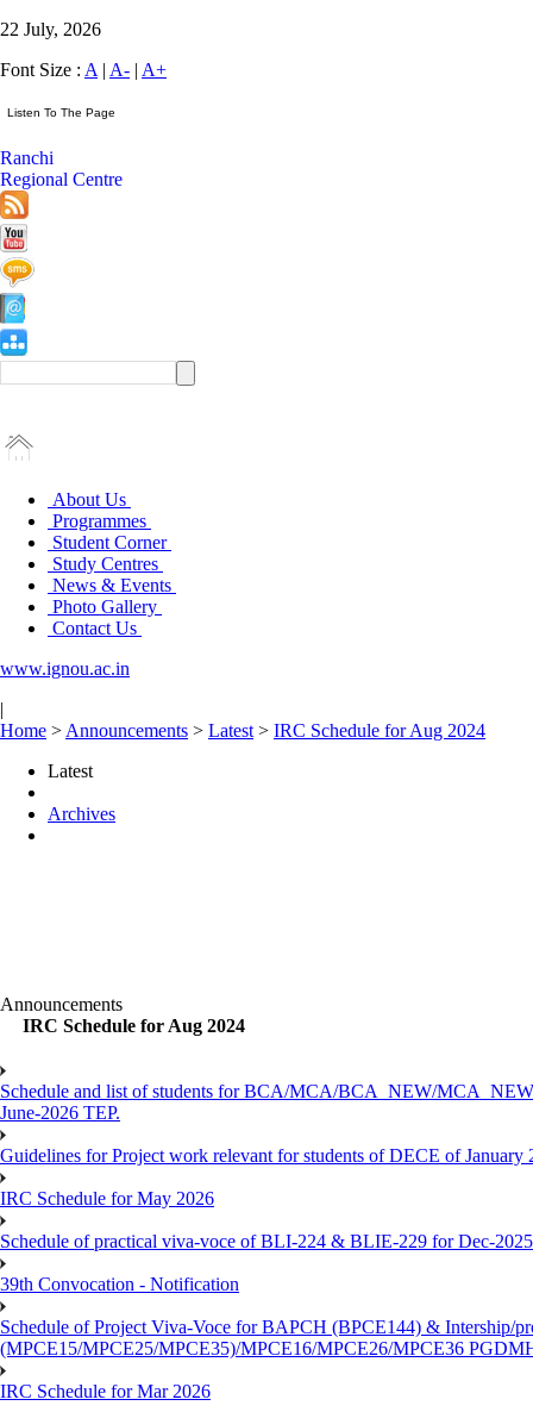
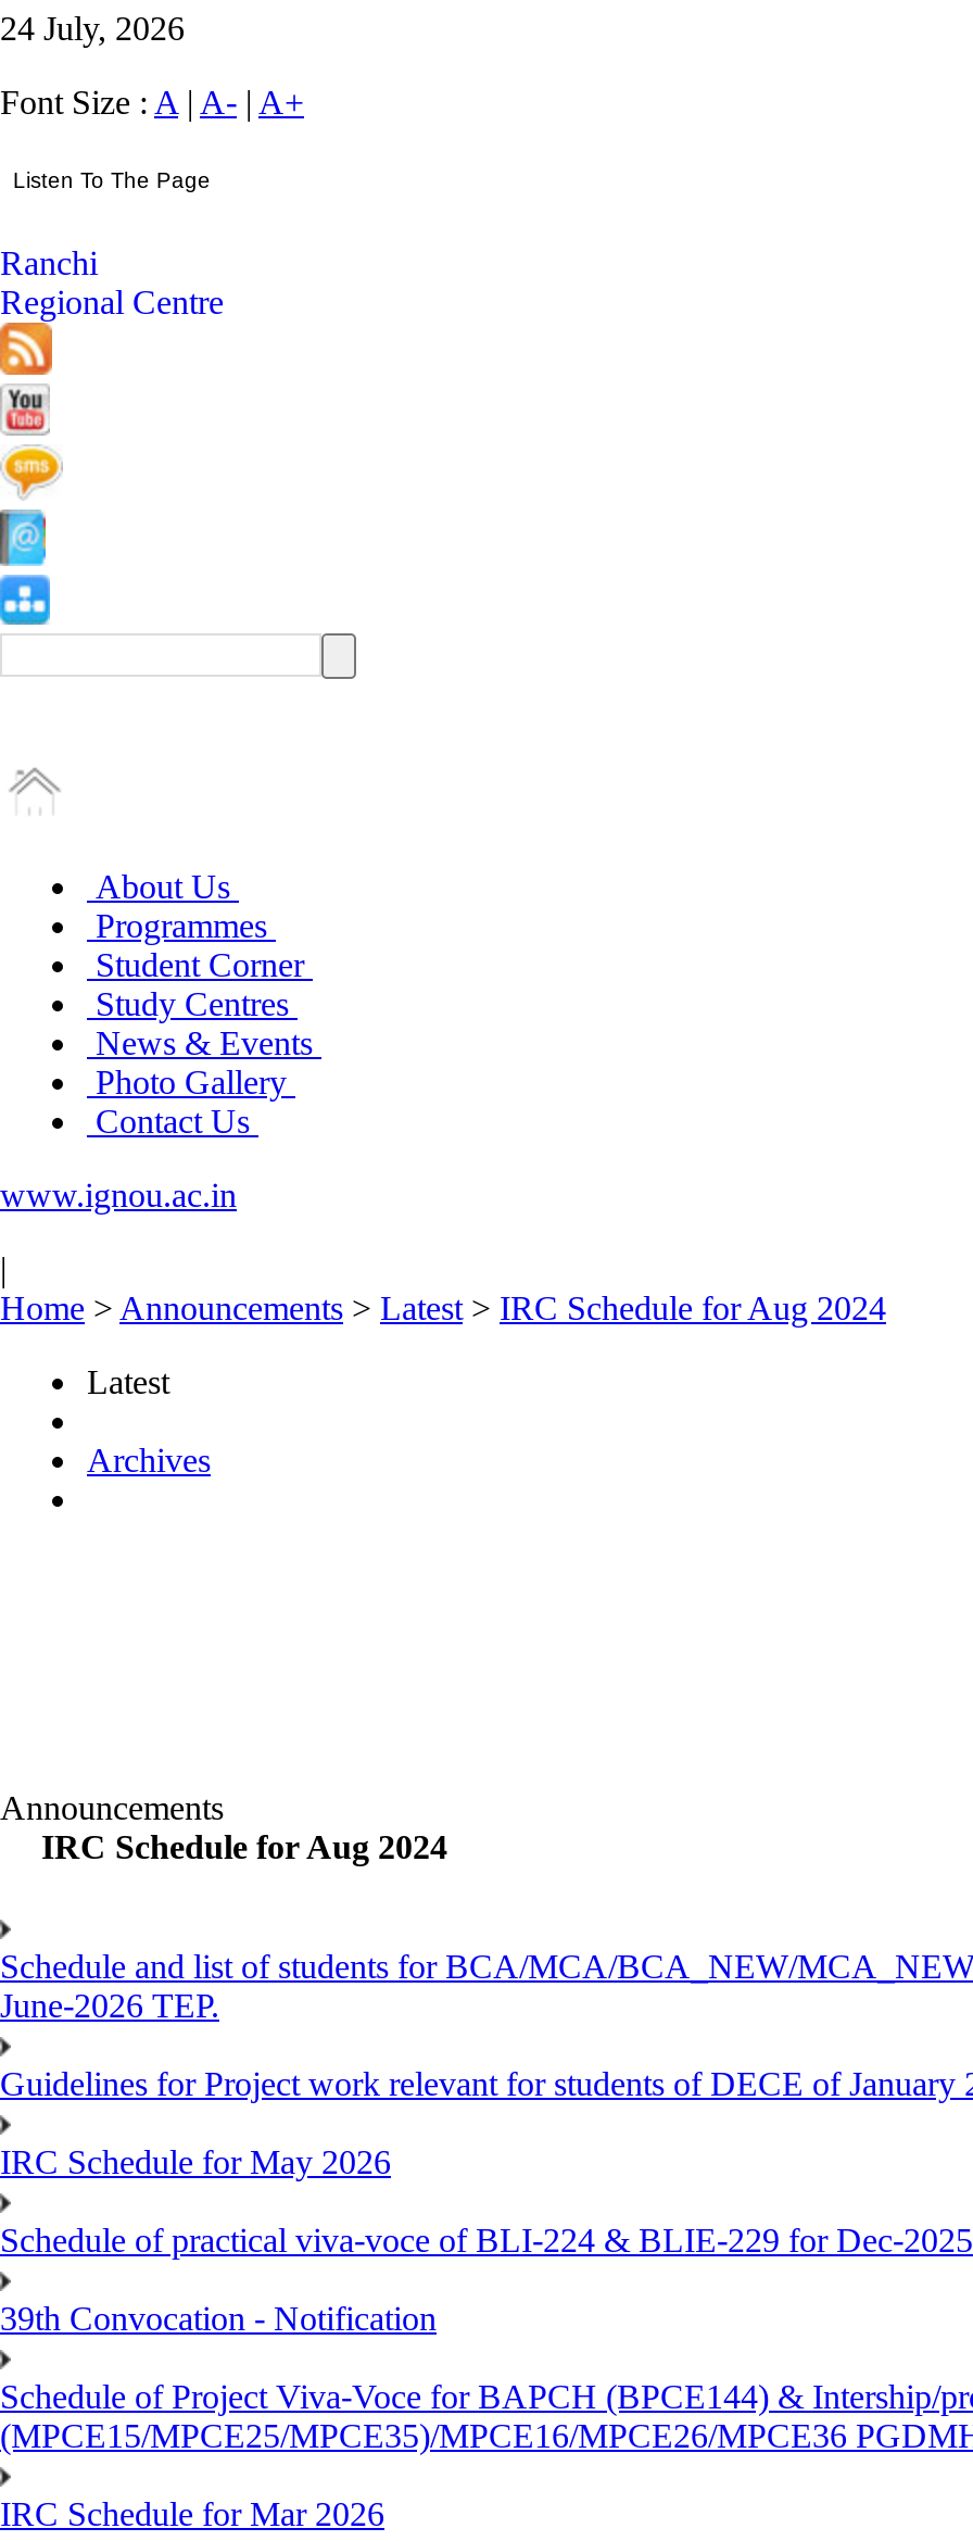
[0,19,101,39] 22 July, 2026 -> [0,10,185,47] 24 July, 2026

